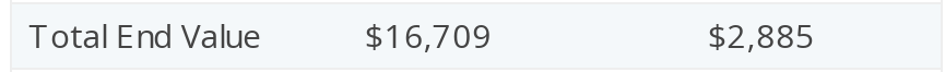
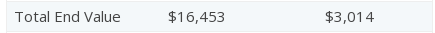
[365,14,491,57] $16,709 -> [168,6,226,26] $16,453
[708,14,815,57] $2,885 -> [325,6,374,26] $3,014

